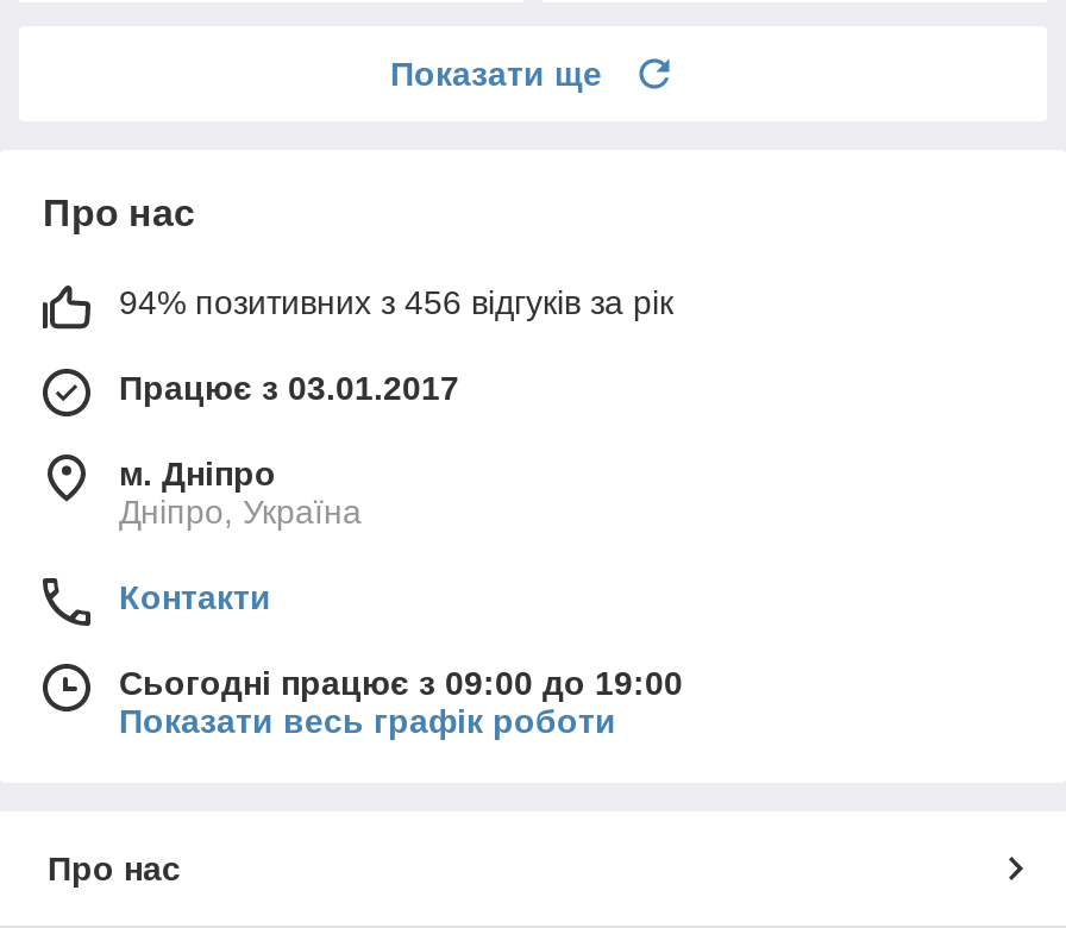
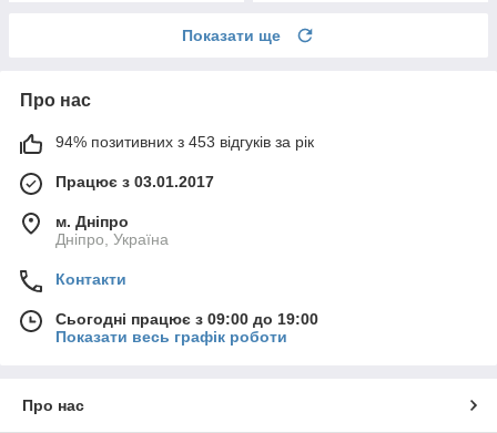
[119,284,673,322] 94% позитивних з 456 відгуків за рік -> [55,133,314,151] 94% позитивних з 453 відгуків за рік

